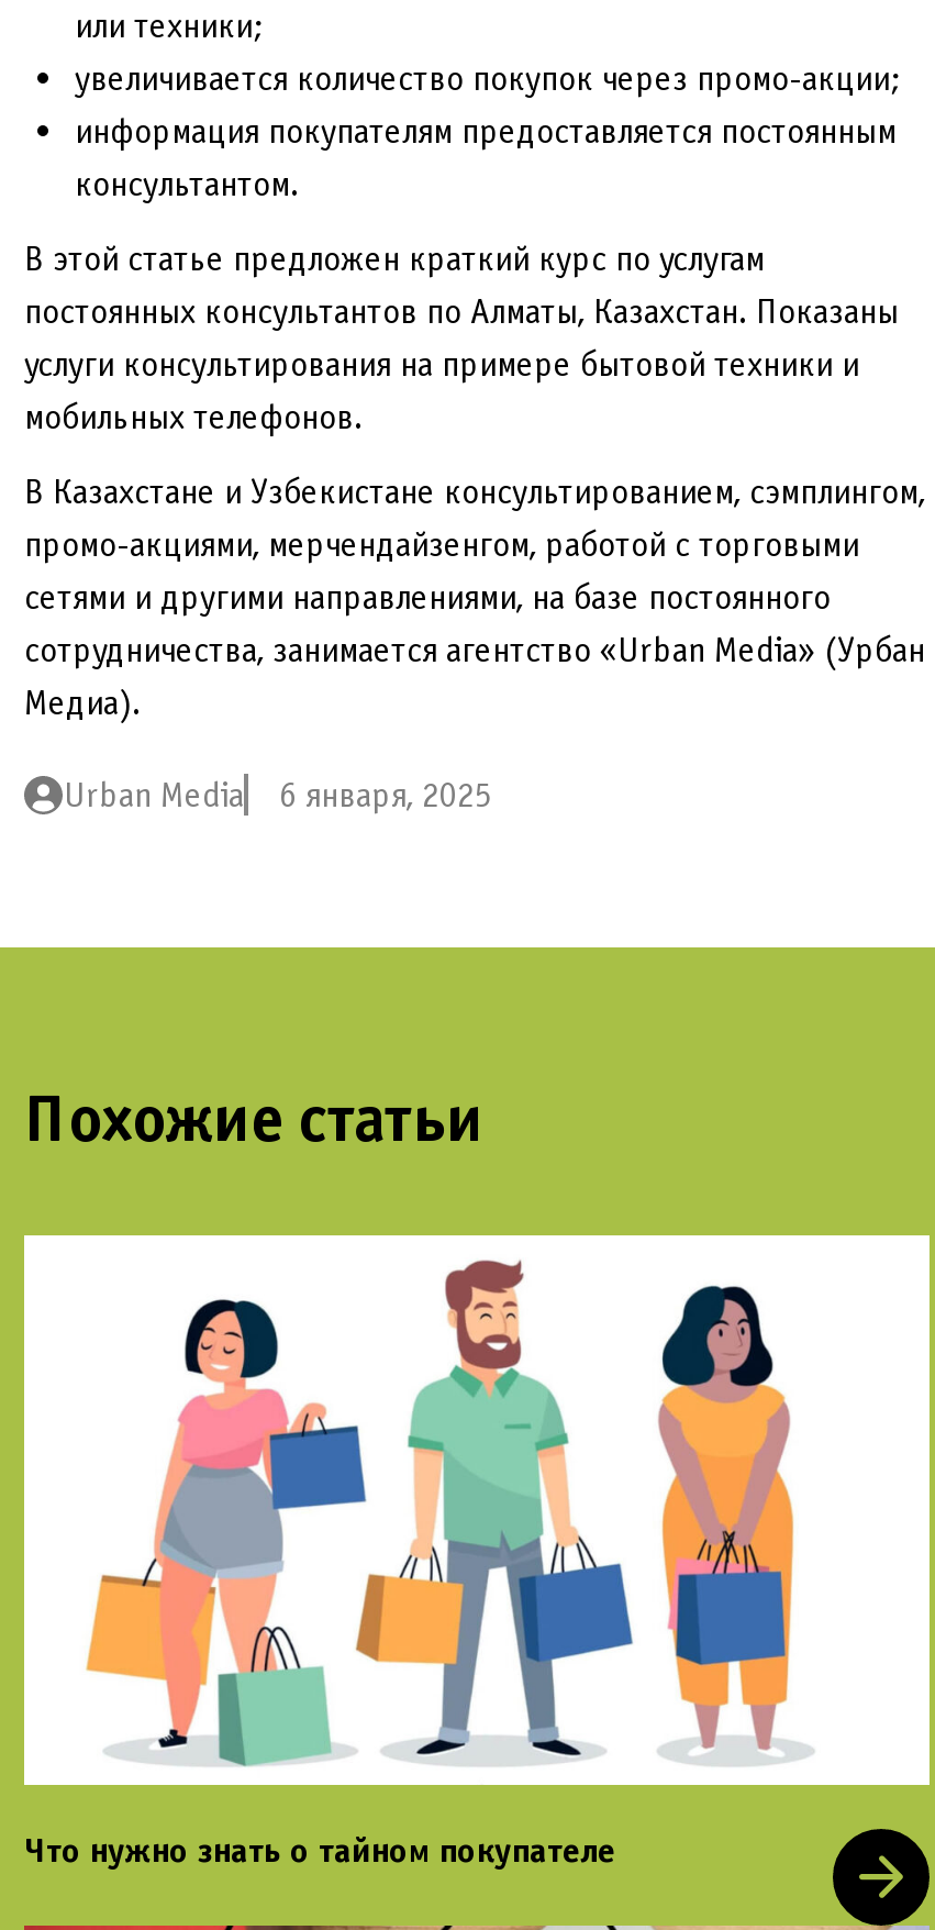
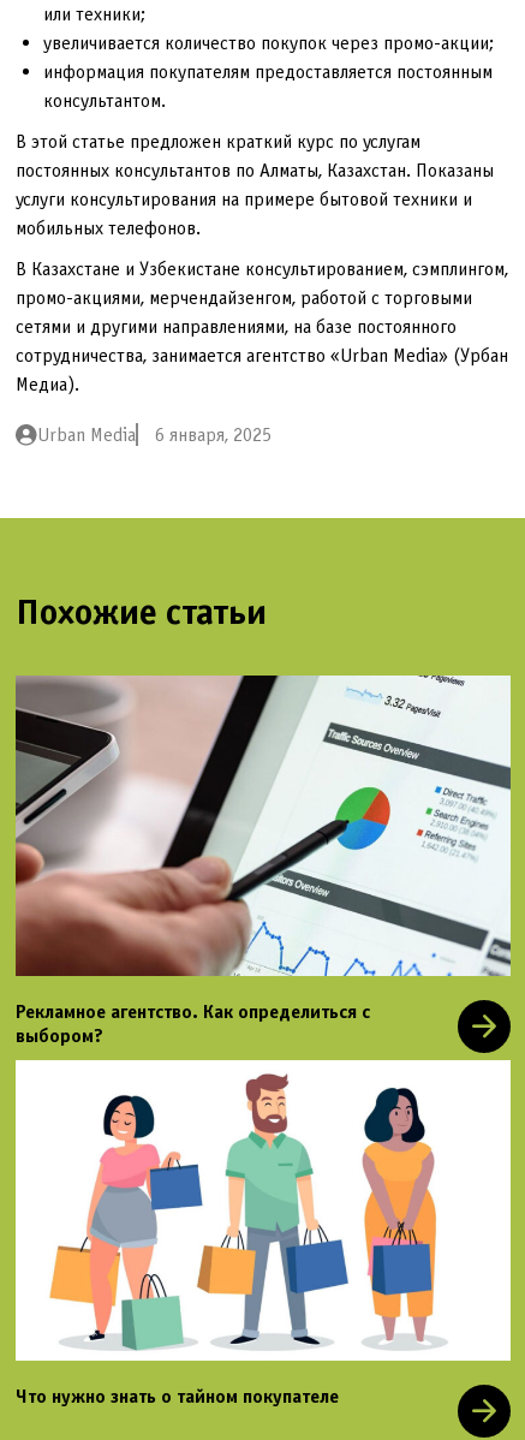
none -> [14,674,512,1047] [image] | Рекламное агентство. Как определиться с | выбором?

